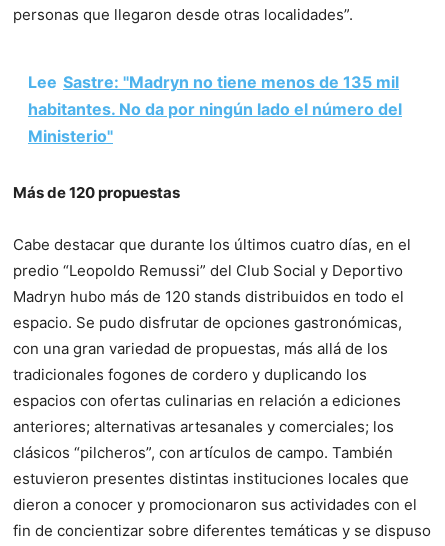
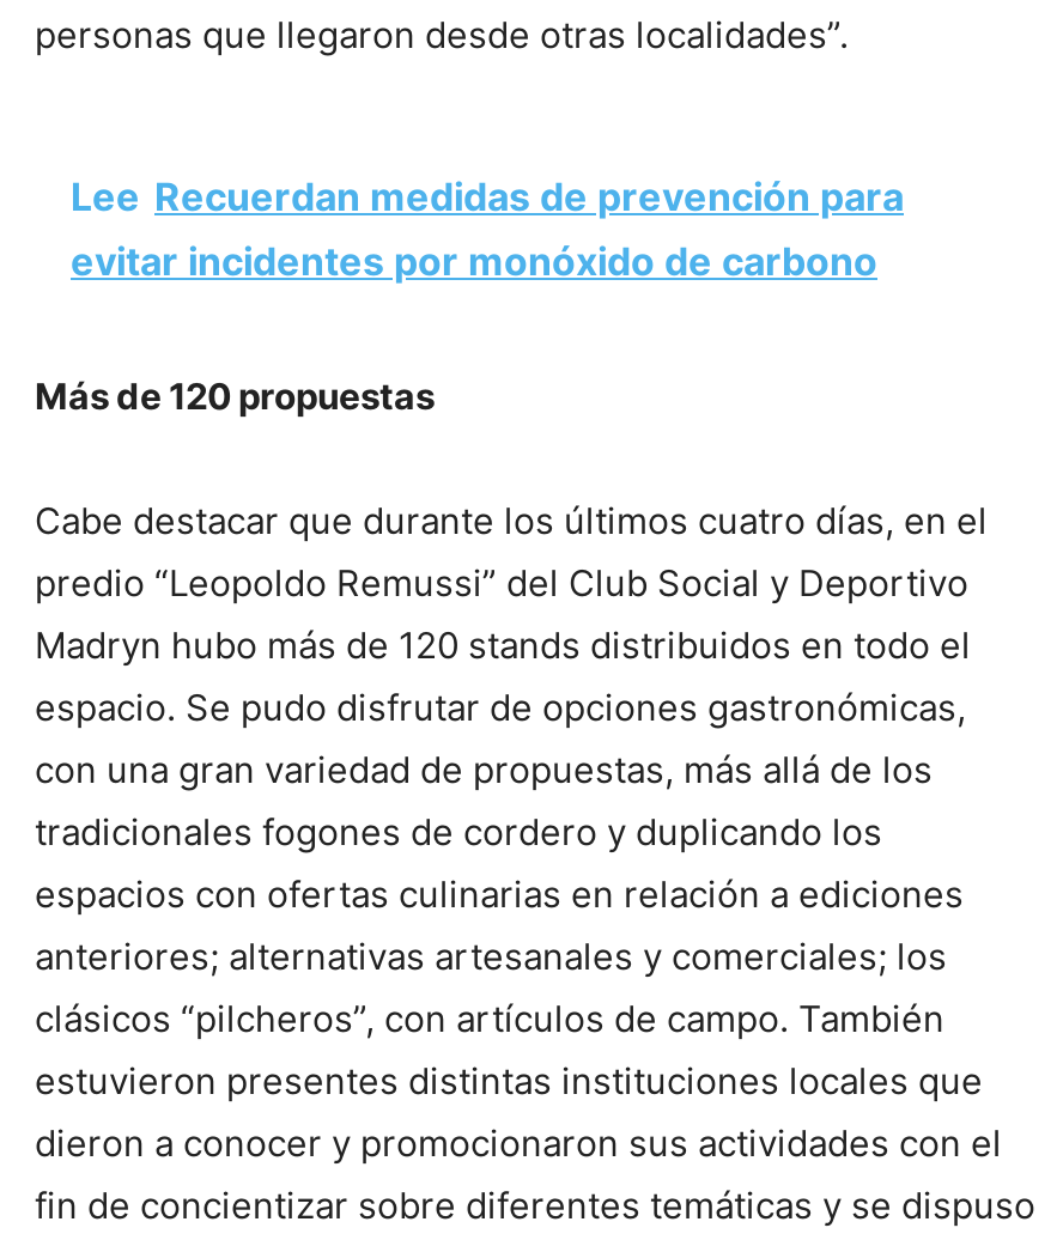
[28,72,402,146] Lee Sastre: "Madryn no tiene menos de 135 mil | habitantes. No da por ningún lado el número del | Ministerio" -> [71,172,904,284] Lee Recuerdan medidas de prevención para | evitar incidentes por monóxido de carbono

